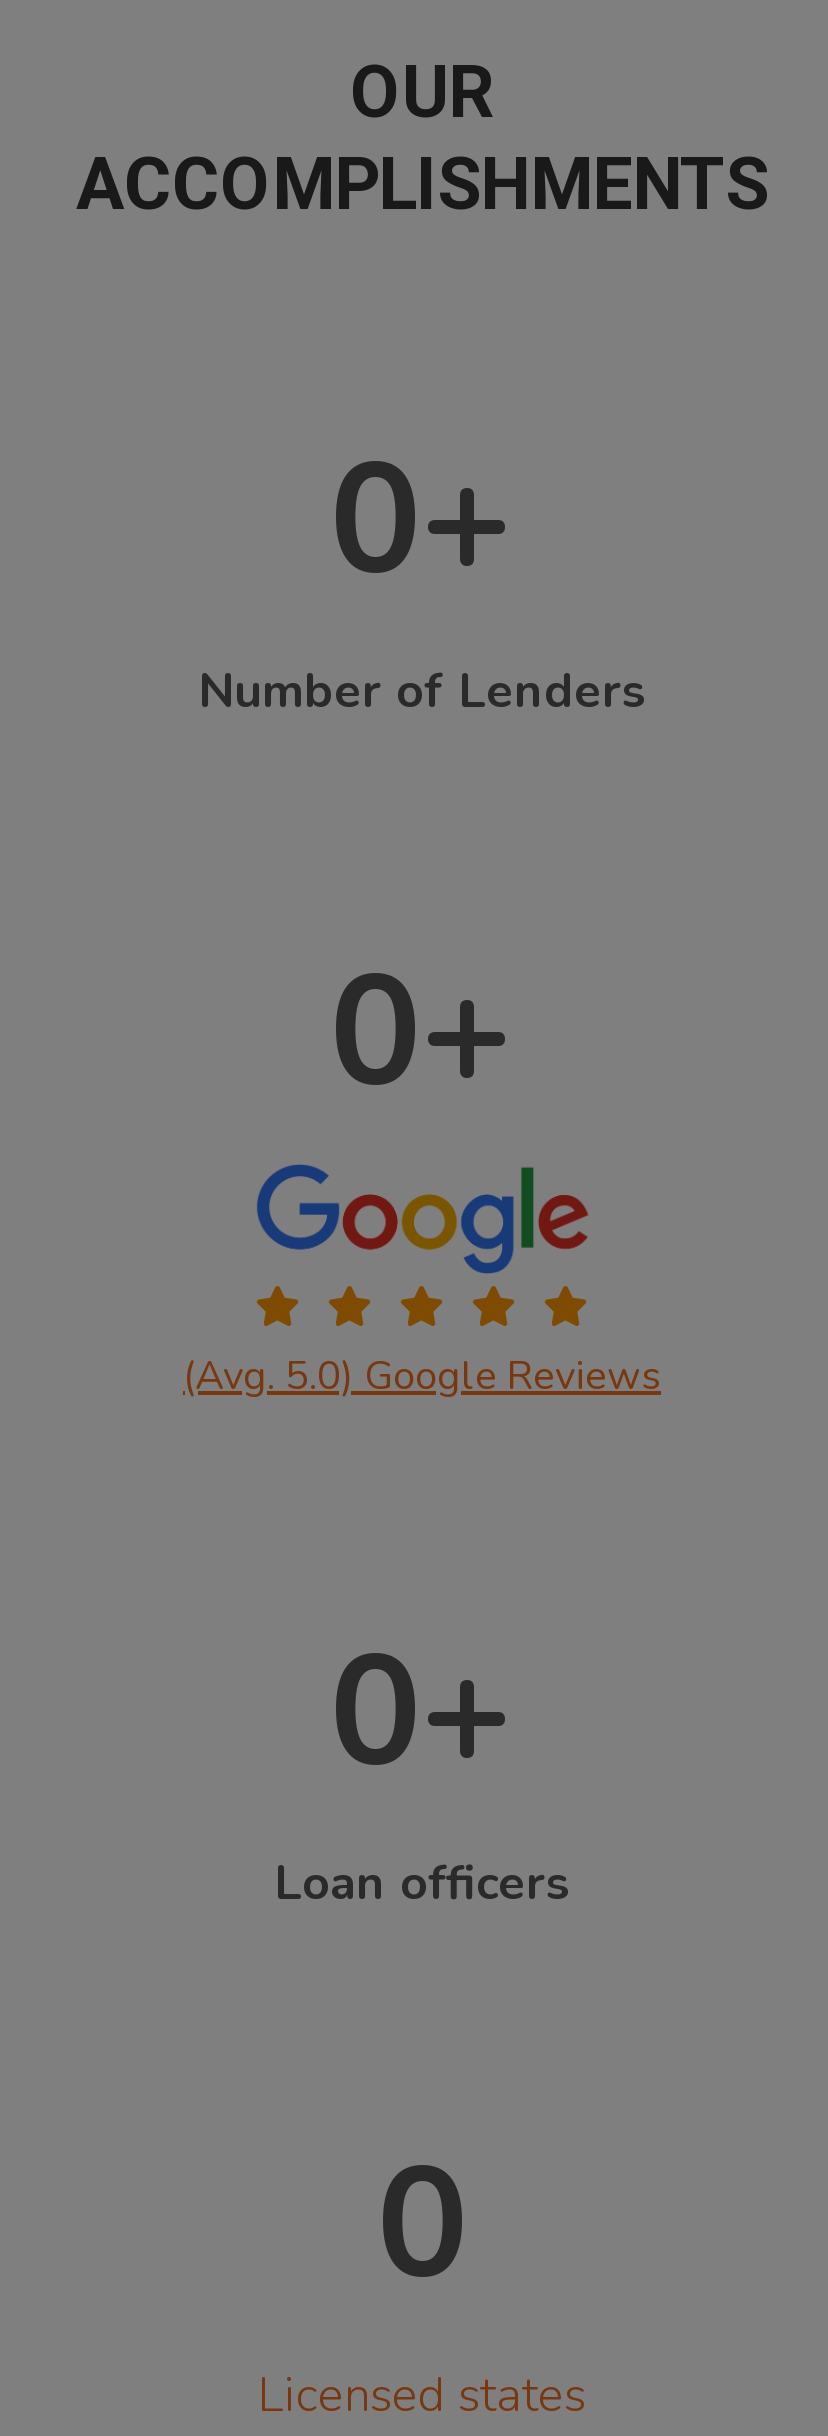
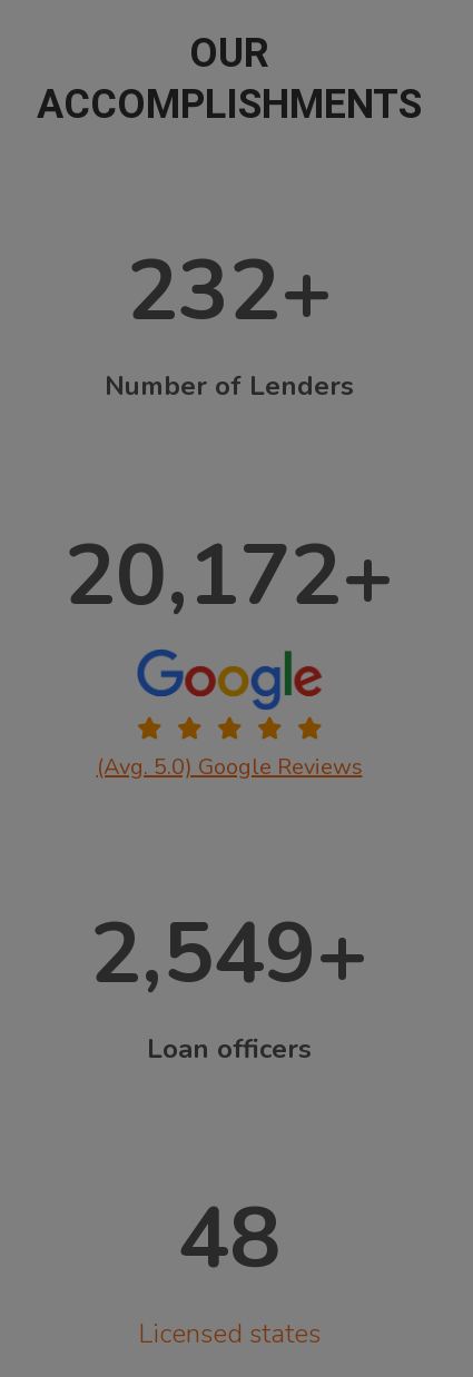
[329,415,515,625] 0+ -> [126,232,332,349] 232+
[329,927,515,1137] 0+ -> [65,517,394,634] 20,172+
[329,1606,515,1816] 0+ -> [90,895,368,1012] 2,549+
[376,2118,468,2328] 0 -> [178,1180,280,1296] 48

